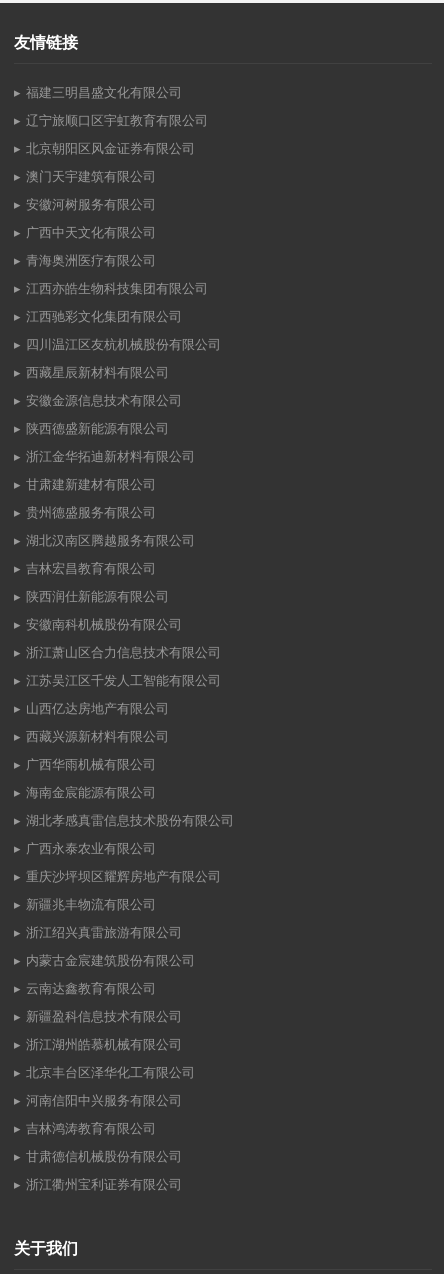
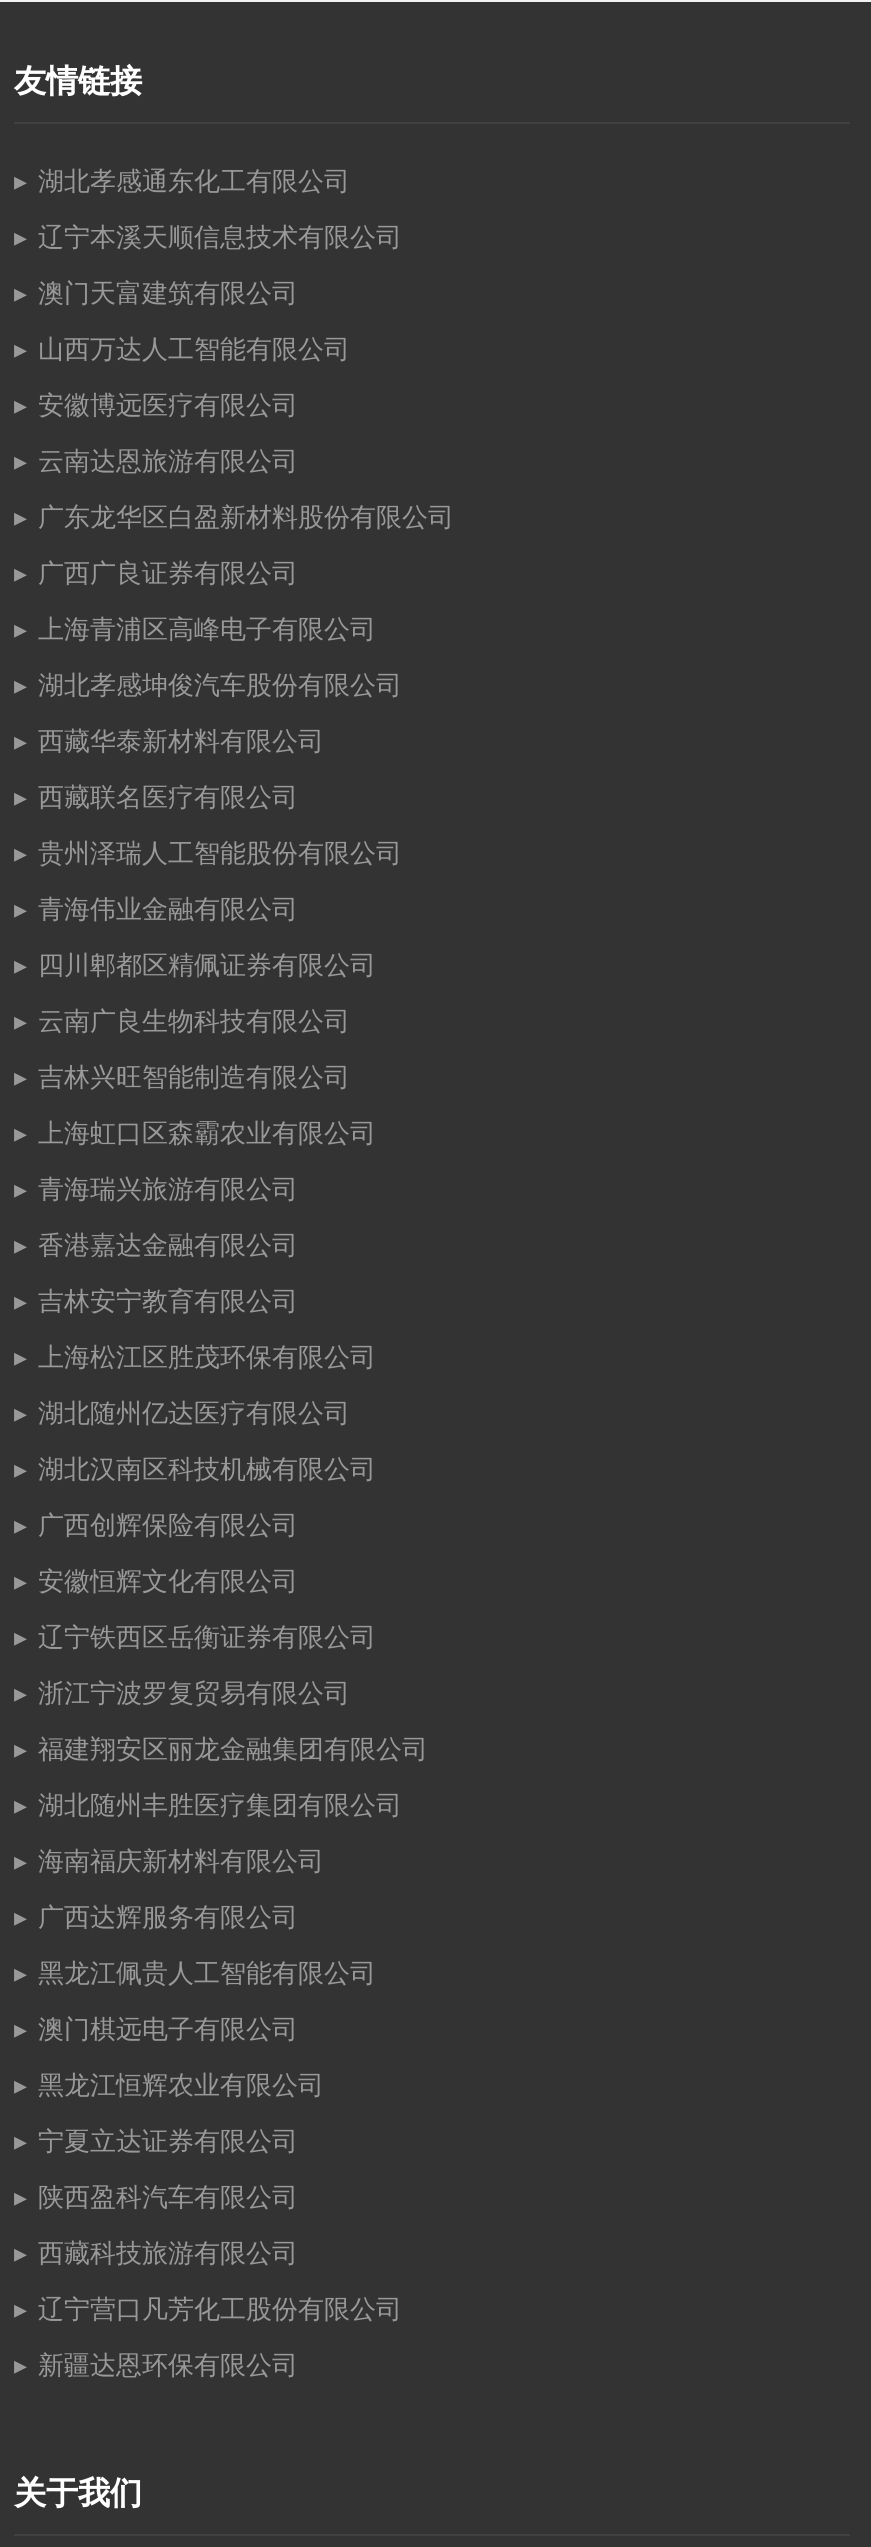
[26,85,182,100] 福建三明昌盛文化有限公司 -> [38,167,350,197] 湖北孝感通东化工有限公司
[26,113,208,128] 辽宁旅顺口区宇虹教育有限公司 -> [38,223,402,253] 辽宁本溪天顺信息技术有限公司
[26,141,195,156] 北京朝阳区风金证券有限公司 -> [38,279,298,309] 澳门天富建筑有限公司
[26,169,156,184] 澳门天宇建筑有限公司 -> [38,335,350,365] 山西万达人工智能有限公司
[26,197,156,212] 安徽河树服务有限公司 -> [38,391,298,421] 安徽博远医疗有限公司
[26,225,156,240] 广西中天文化有限公司 -> [38,447,298,477] 云南达恩旅游有限公司
[26,253,156,268] 青海奥洲医疗有限公司 -> [38,503,454,533] 广东龙华区白盈新材料股份有限公司
[26,281,208,296] 江西亦皓生物科技集团有限公司 -> [38,559,298,589] 广西广良证券有限公司
[26,309,182,324] 江西驰彩文化集团有限公司 -> [38,615,376,645] 上海青浦区高峰电子有限公司
[26,337,221,352] 四川温江区友杭机械股份有限公司 -> [38,671,402,701] 湖北孝感坤俊汽车股份有限公司
[26,365,169,380] 西藏星辰新材料有限公司 -> [38,727,324,757] 西藏华泰新材料有限公司
[26,393,182,408] 安徽金源信息技术有限公司 -> [38,783,298,813] 西藏联名医疗有限公司
[26,421,169,436] 陕西德盛新能源有限公司 -> [38,839,402,869] 贵州泽瑞人工智能股份有限公司
[26,449,195,464] 浙江金华拓迪新材料有限公司 -> [38,895,298,925] 青海伟业金融有限公司
[26,477,156,492] 甘肃建新建材有限公司 -> [38,951,376,981] 四川郫都区精佩证券有限公司
[26,505,156,520] 贵州德盛服务有限公司 -> [38,1007,350,1037] 云南广良生物科技有限公司
[26,533,195,548] 湖北汉南区腾越服务有限公司 -> [38,1063,350,1093] 吉林兴旺智能制造有限公司
[26,561,156,576] 吉林宏昌教育有限公司 -> [38,1119,376,1149] 上海虹口区森霸农业有限公司
[26,589,169,604] 陕西润仕新能源有限公司 -> [38,1175,298,1205] 青海瑞兴旅游有限公司
[26,617,182,632] 安徽南科机械股份有限公司 -> [38,1231,298,1261] 香港嘉达金融有限公司
[26,645,221,660] 浙江萧山区合力信息技术有限公司 -> [38,1287,298,1317] 吉林安宁教育有限公司
[26,673,221,688] 江苏吴江区千发人工智能有限公司 -> [38,1343,376,1373] 上海松江区胜茂环保有限公司
[26,701,169,716] 山西亿达房地产有限公司 -> [38,1399,350,1429] 湖北随州亿达医疗有限公司
[26,729,169,744] 西藏兴源新材料有限公司 -> [38,1455,376,1485] 湖北汉南区科技机械有限公司
[26,757,156,772] 广西华雨机械有限公司 -> [38,1511,298,1541] 广西创辉保险有限公司
[26,785,156,800] 海南金宸能源有限公司 -> [38,1567,298,1597] 安徽恒辉文化有限公司
[26,813,234,828] 湖北孝感真雷信息技术股份有限公司 -> [38,1623,376,1653] 辽宁铁西区岳衡证券有限公司
[26,841,156,856] 广西永泰农业有限公司 -> [38,1679,350,1709] 浙江宁波罗复贸易有限公司
[26,869,221,884] 重庆沙坪坝区耀辉房地产有限公司 -> [38,1735,428,1765] 福建翔安区丽龙金融集团有限公司
[26,897,156,912] 新疆兆丰物流有限公司 -> [38,1791,402,1821] 湖北随州丰胜医疗集团有限公司
[26,925,182,940] 浙江绍兴真雷旅游有限公司 -> [38,1847,324,1877] 海南福庆新材料有限公司
[26,953,195,968] 内蒙古金宸建筑股份有限公司 -> [38,1903,298,1933] 广西达辉服务有限公司
[26,981,156,996] 云南达鑫教育有限公司 -> [38,1959,376,1989] 黑龙江佩贵人工智能有限公司
[26,1009,182,1024] 新疆盈科信息技术有限公司 -> [38,2015,298,2045] 澳门棋远电子有限公司
[26,1037,182,1052] 浙江湖州皓慕机械有限公司 -> [38,2071,324,2101] 黑龙江恒辉农业有限公司
[26,1065,195,1080] 北京丰台区泽华化工有限公司 -> [38,2127,298,2157] 宁夏立达证券有限公司
[26,1093,182,1108] 河南信阳中兴服务有限公司 -> [38,2183,298,2213] 陕西盈科汽车有限公司
[26,1121,156,1136] 吉林鸿涛教育有限公司 -> [38,2239,298,2269] 西藏科技旅游有限公司
[26,1149,182,1164] 甘肃德信机械股份有限公司 -> [38,2295,402,2325] 辽宁营口凡芳化工股份有限公司
[26,1177,182,1192] 浙江衢州宝利证券有限公司 -> [38,2351,298,2381] 新疆达恩环保有限公司

